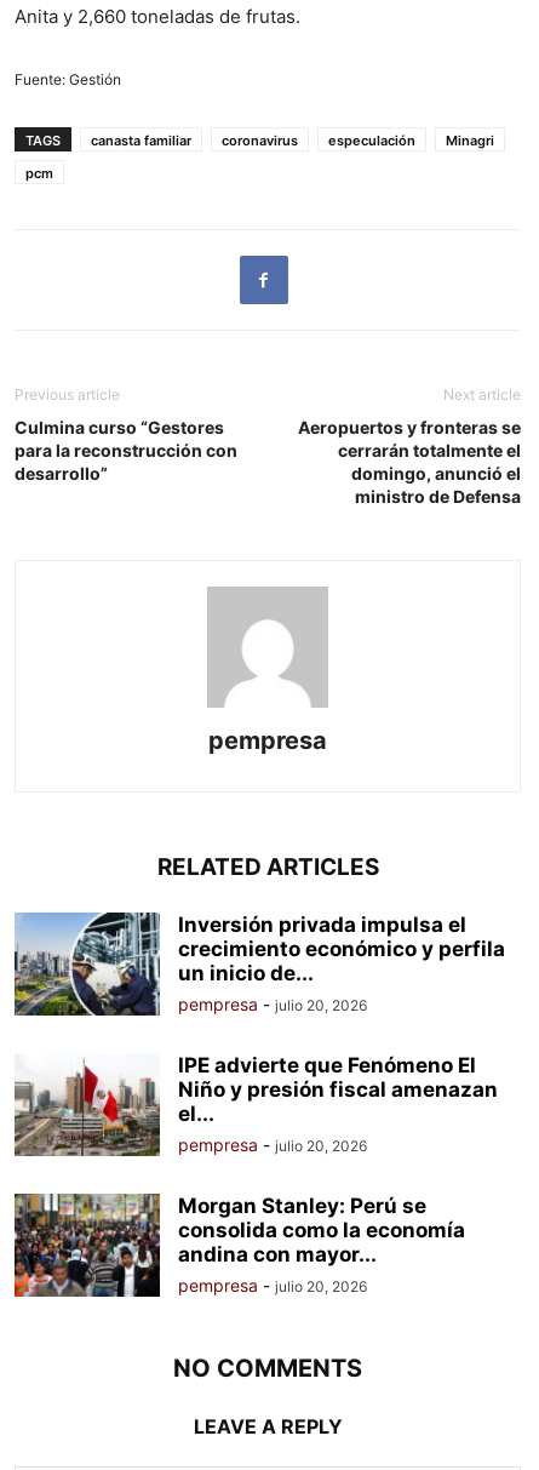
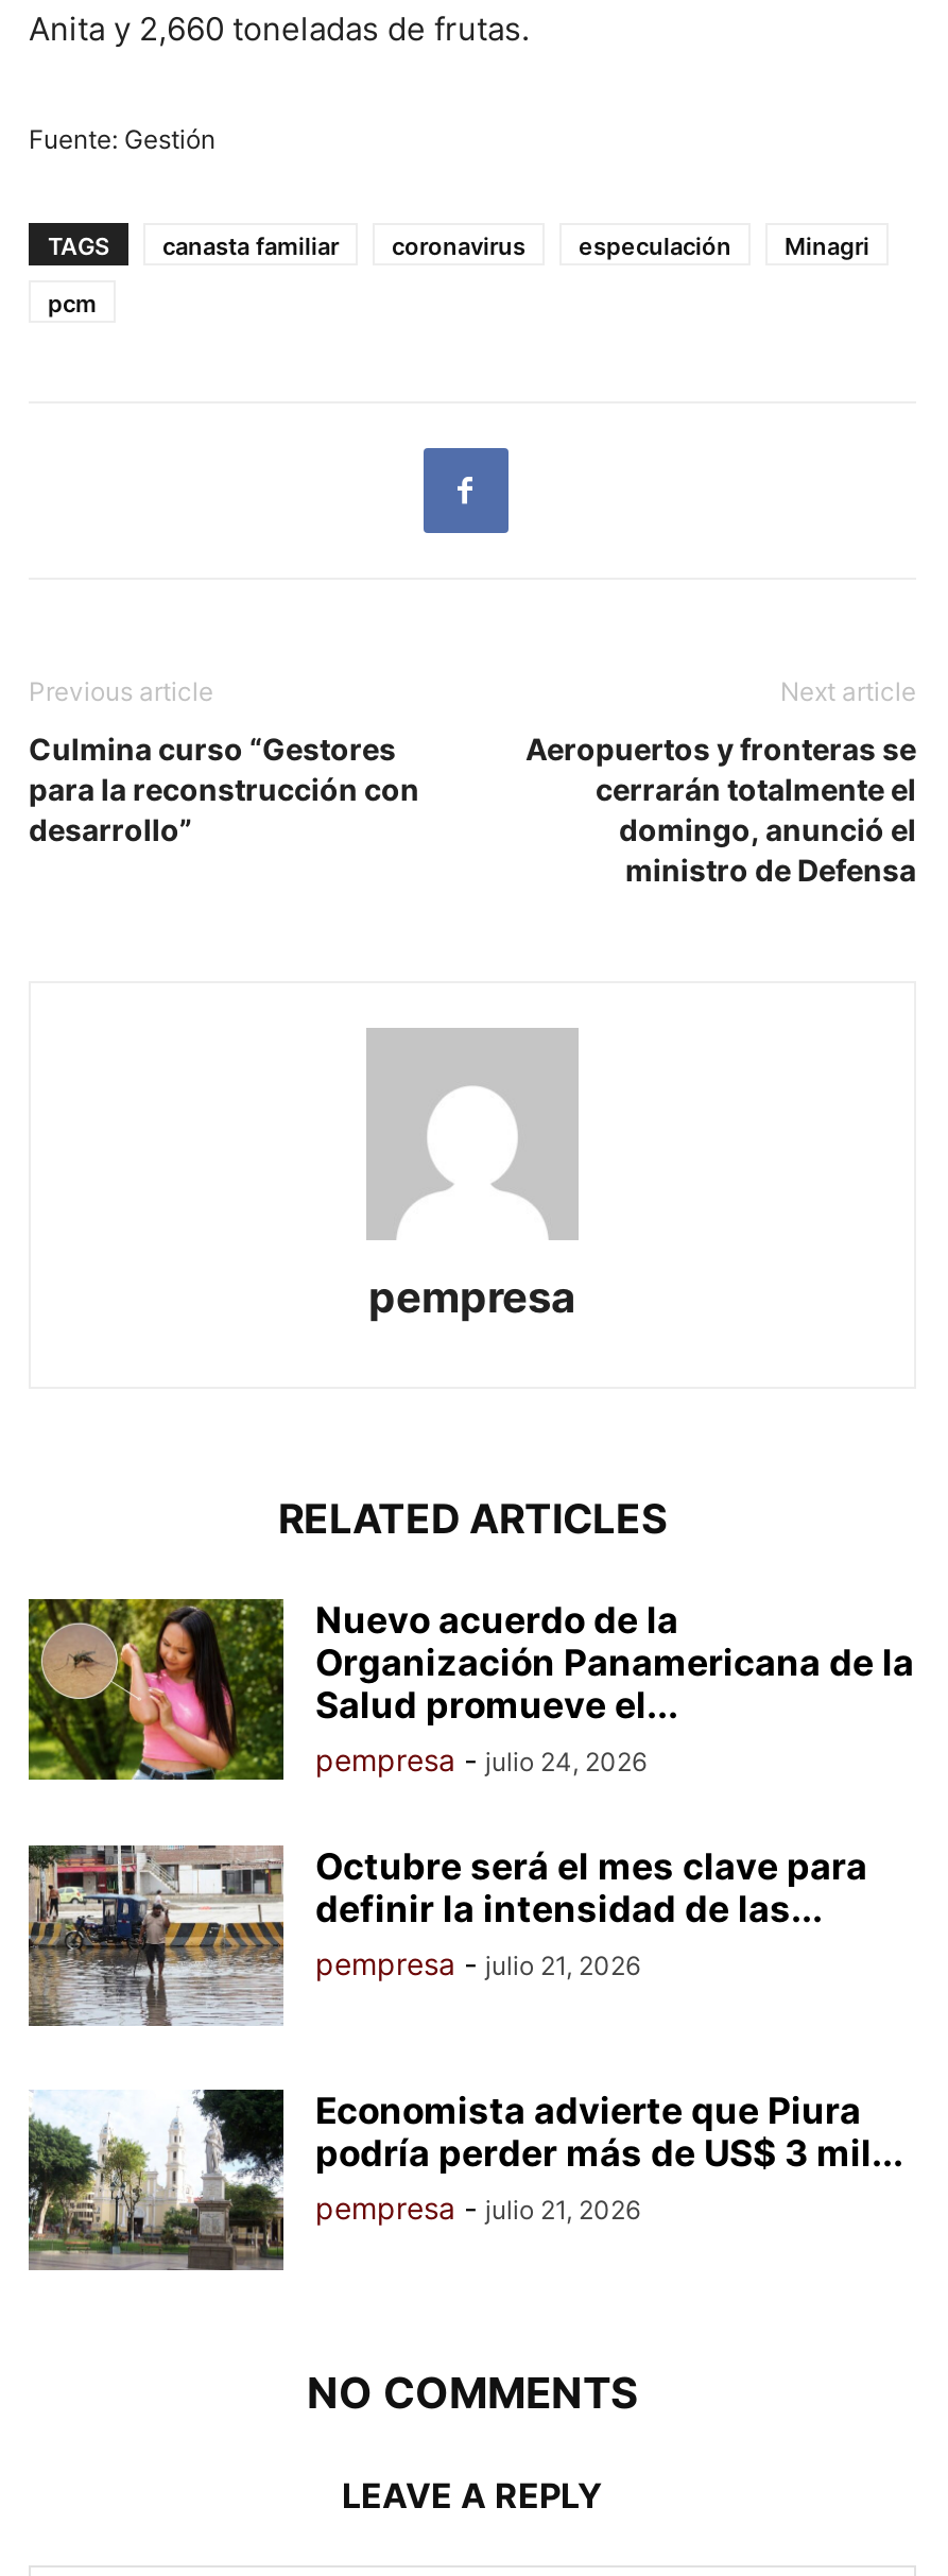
[13,911,505,1017] [image] | Inversión privada impulsa el | crecimiento económico y perfila | un inicio de... | pempresa - julio 20, 2026 -> [27,1597,914,1782] [image] | Nuevo acuerdo de la | Organización Panamericana de la | Salud promueve el... | pempresa - julio 24, 2026
[15,1053,498,1156] [image] | IPE advierte que Fenómeno El | Niño y presión fiscal amenazan | el... | pempresa - julio 20, 2026 -> [27,1843,867,2026] [image] | Octubre será el mes clave para | definir la intensidad de las... | pempresa - julio 21, 2026
[13,1192,465,1298] [image] | Morgan Stanley: Perú se | consolida como la economía | andina con mayor... | pempresa - julio 20, 2026 -> [27,2088,903,2272] [image] | Economista advierte que Piura | podría perder más de US$ 3 mil... | pempresa - julio 21, 2026

